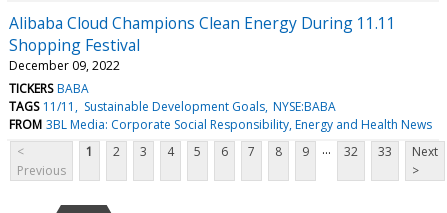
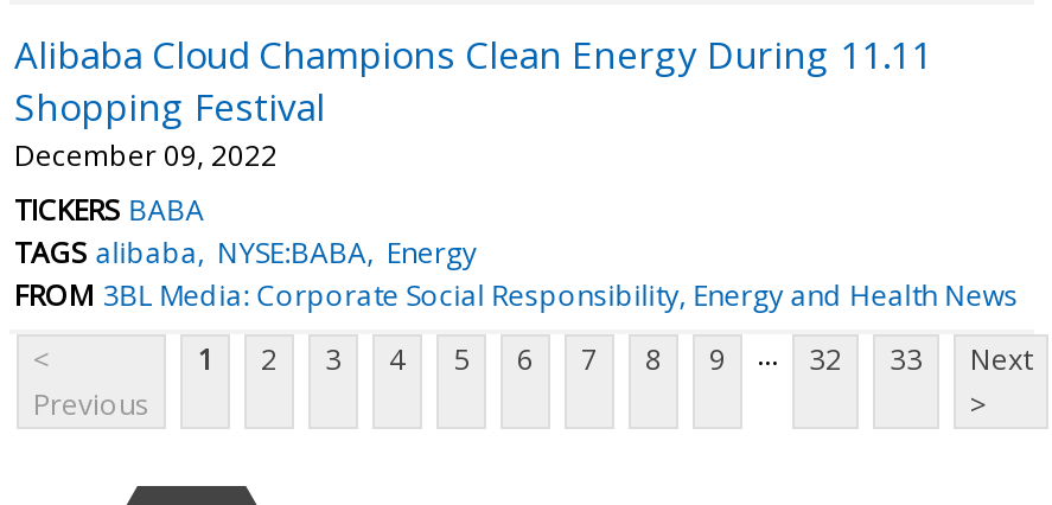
[9,98,336,115] TAGS 11/11 Sustainable Development Goals NYSE:BABA -> [14,232,477,272] TAGS alibaba NYSE:BABA Energy

